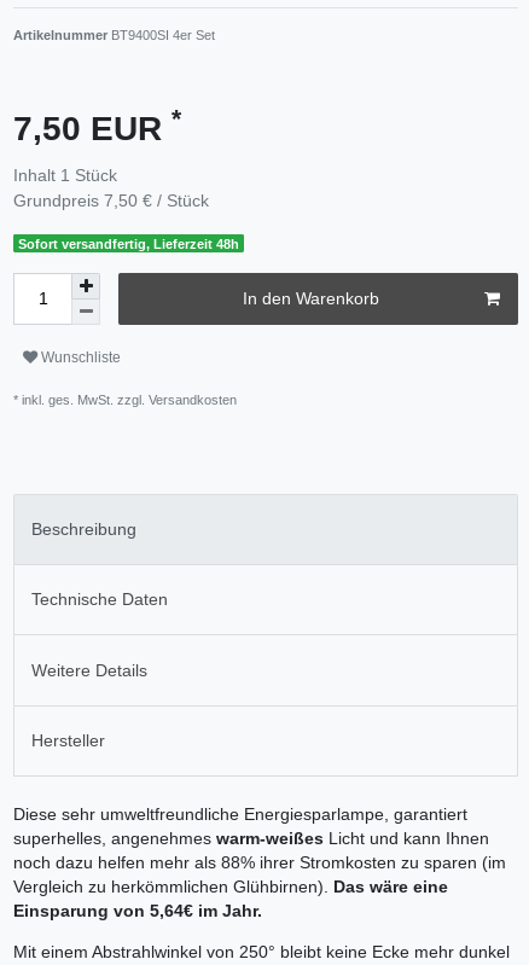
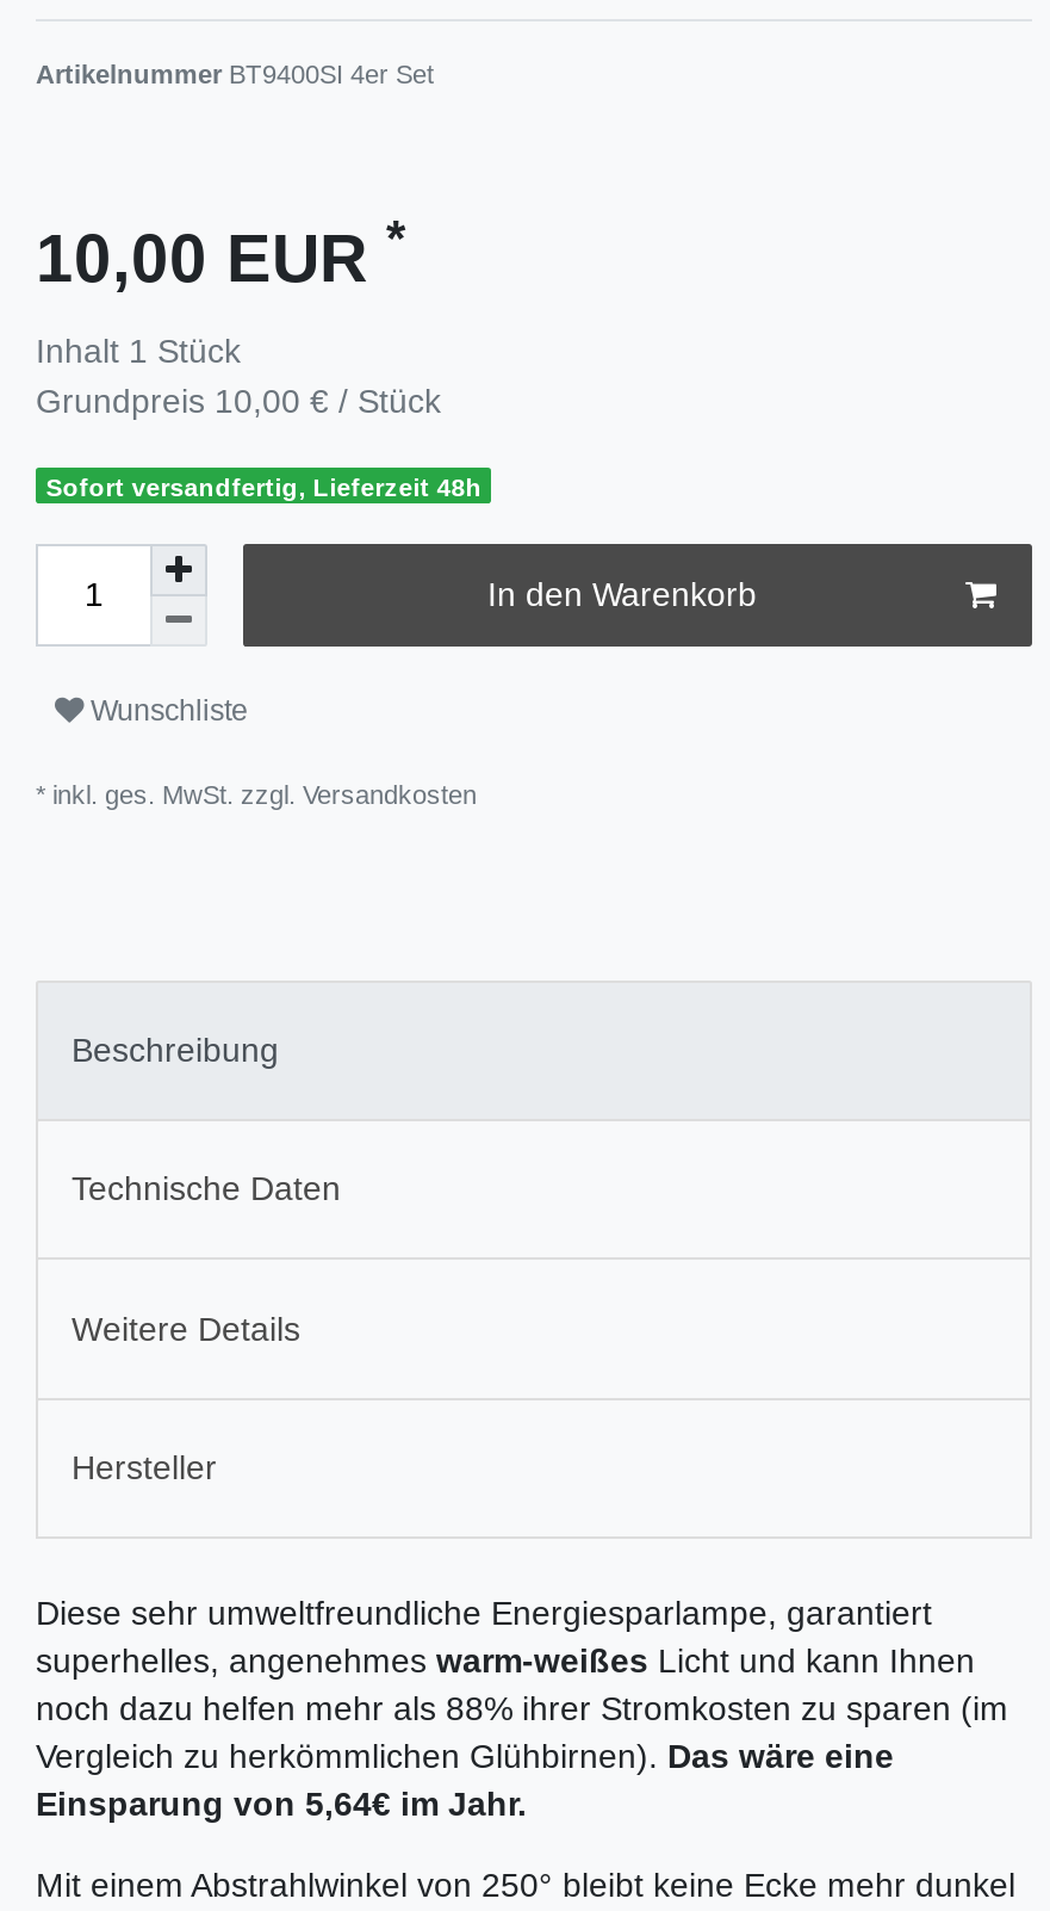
[13,104,181,147] 7,50 EUR * -> [36,210,405,295] 10,00 EUR *
[13,190,209,210] Grundpreis 7,50 € / Stück -> [36,381,441,419] Grundpreis 10,00 € / Stück

